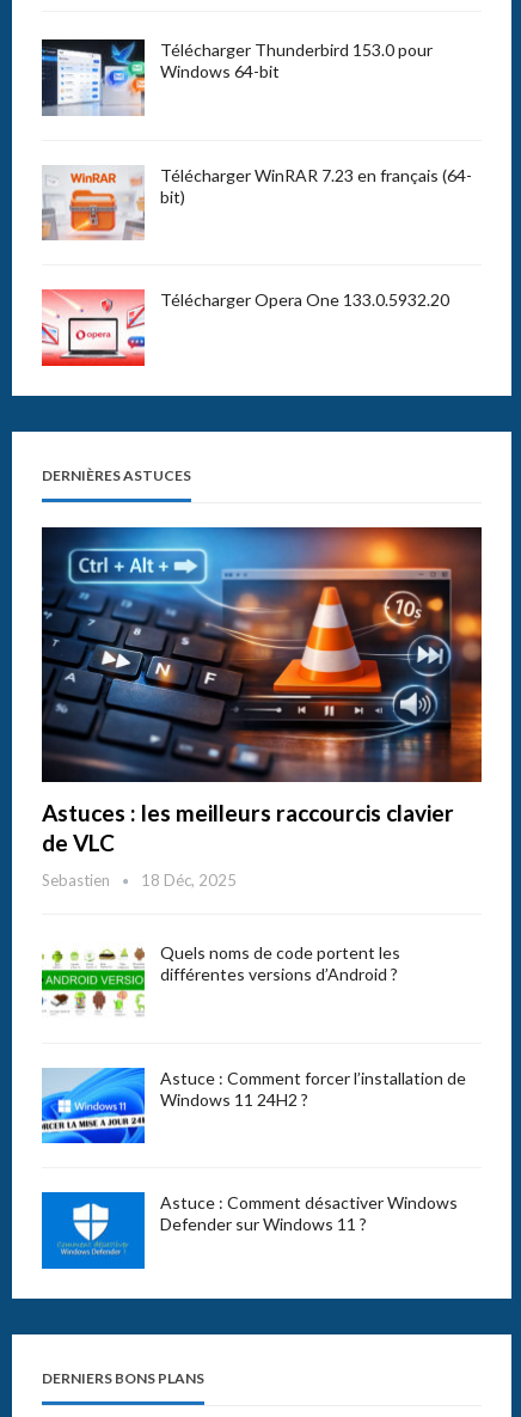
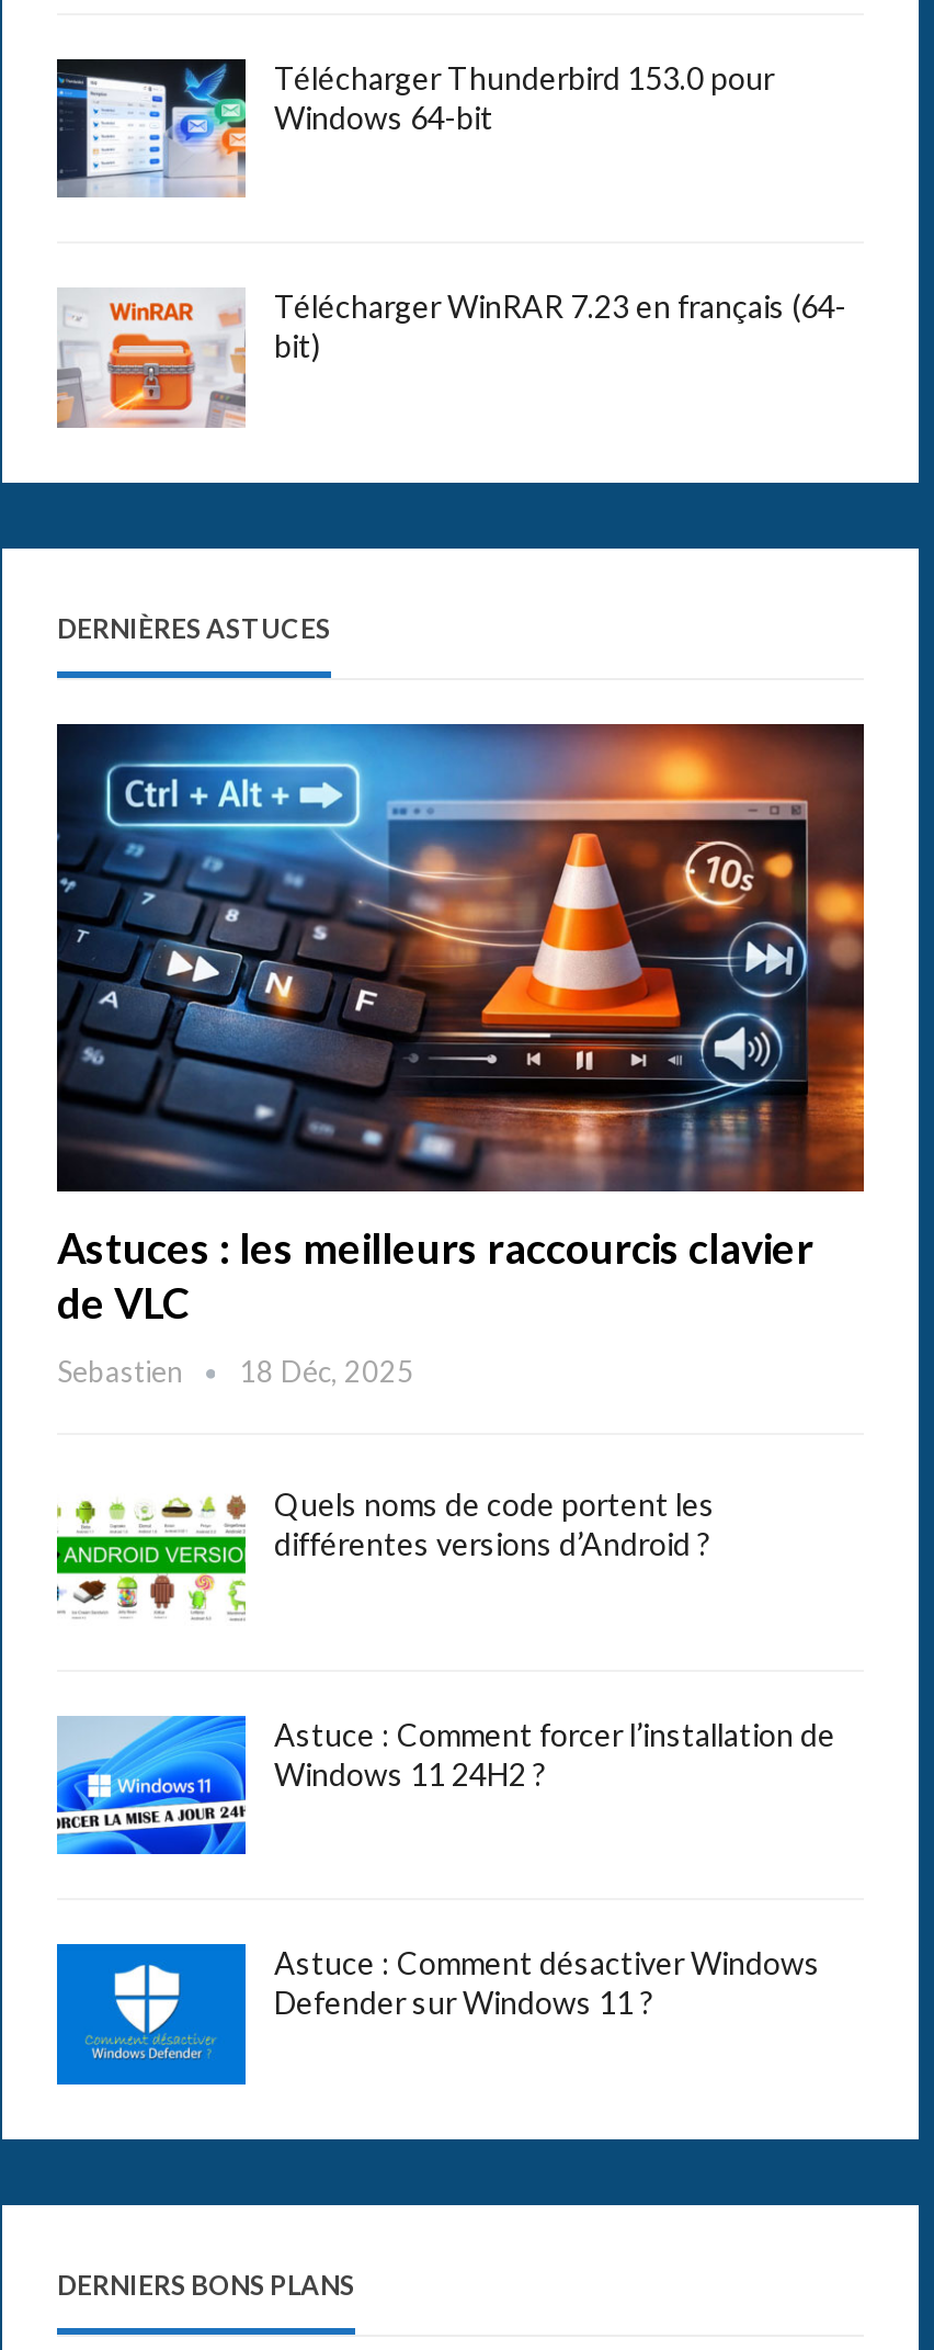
[42,288,449,367] [image] | Télécharger Opera One 133.0.5932.20 -> none

